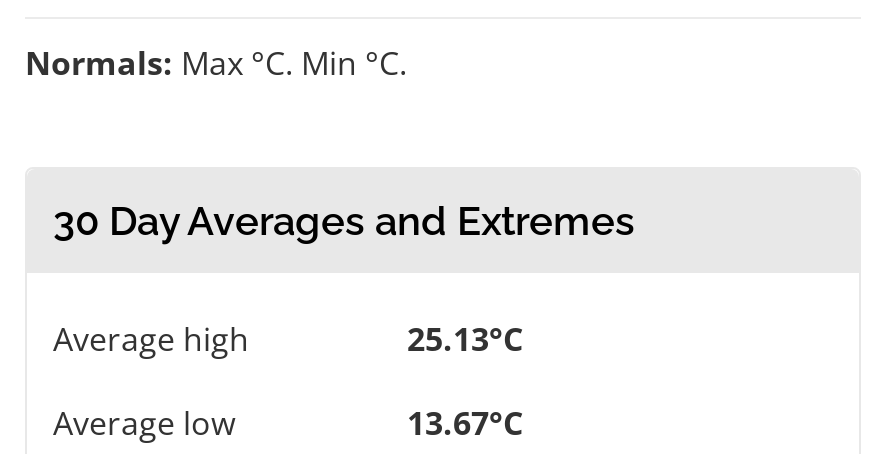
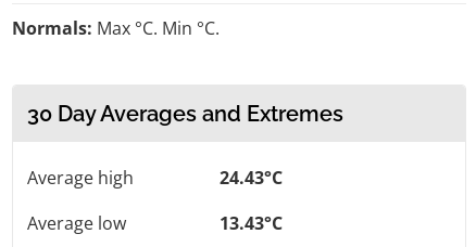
[407,316,523,360] 25.13°C -> [220,165,283,189] 24.43°C
[407,400,523,444] 13.67°C -> [220,211,283,235] 13.43°C

